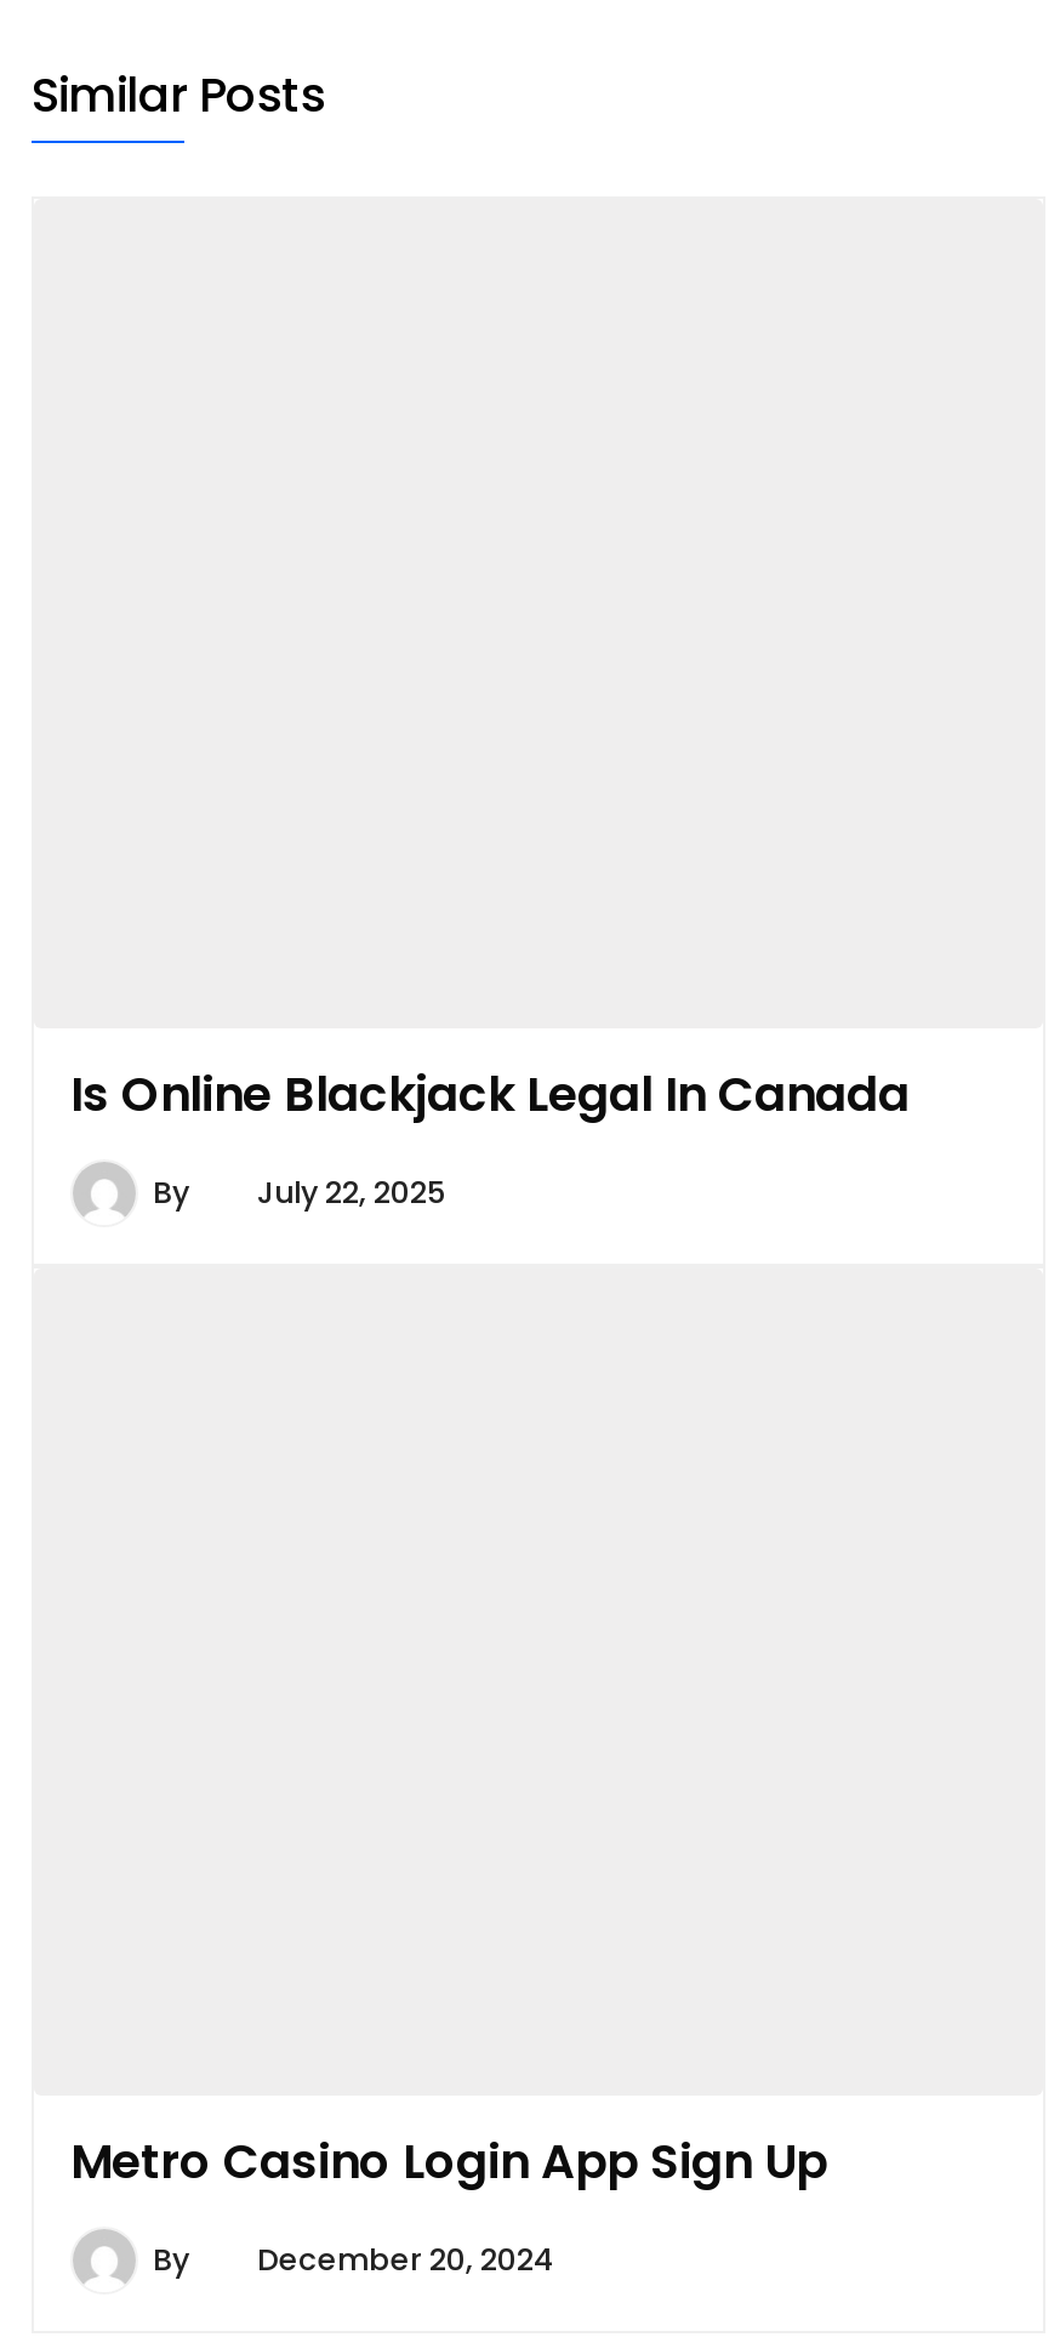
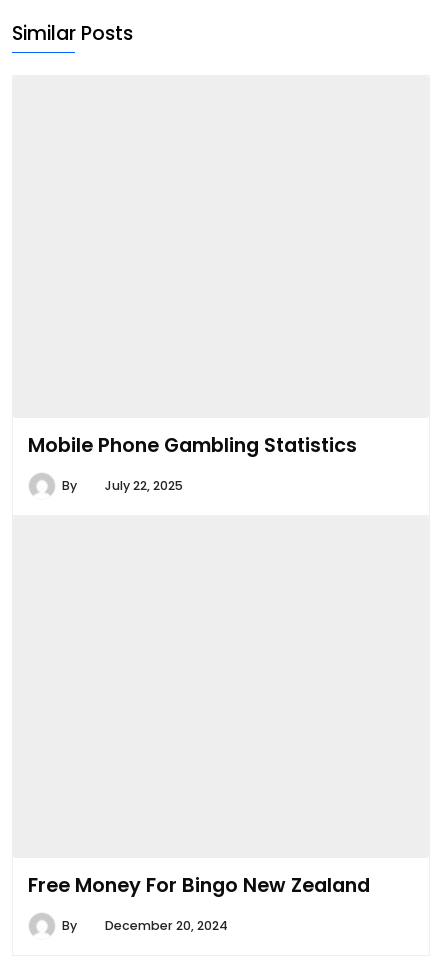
[70,1059,910,1127] Is Online Blackjack Legal In Canada -> [28,431,357,459] Mobile Phone Gambling Statistics
[70,2128,827,2196] Metro Casino Login App Sign Up -> [28,871,370,899] Free Money For Bingo New Zealand

